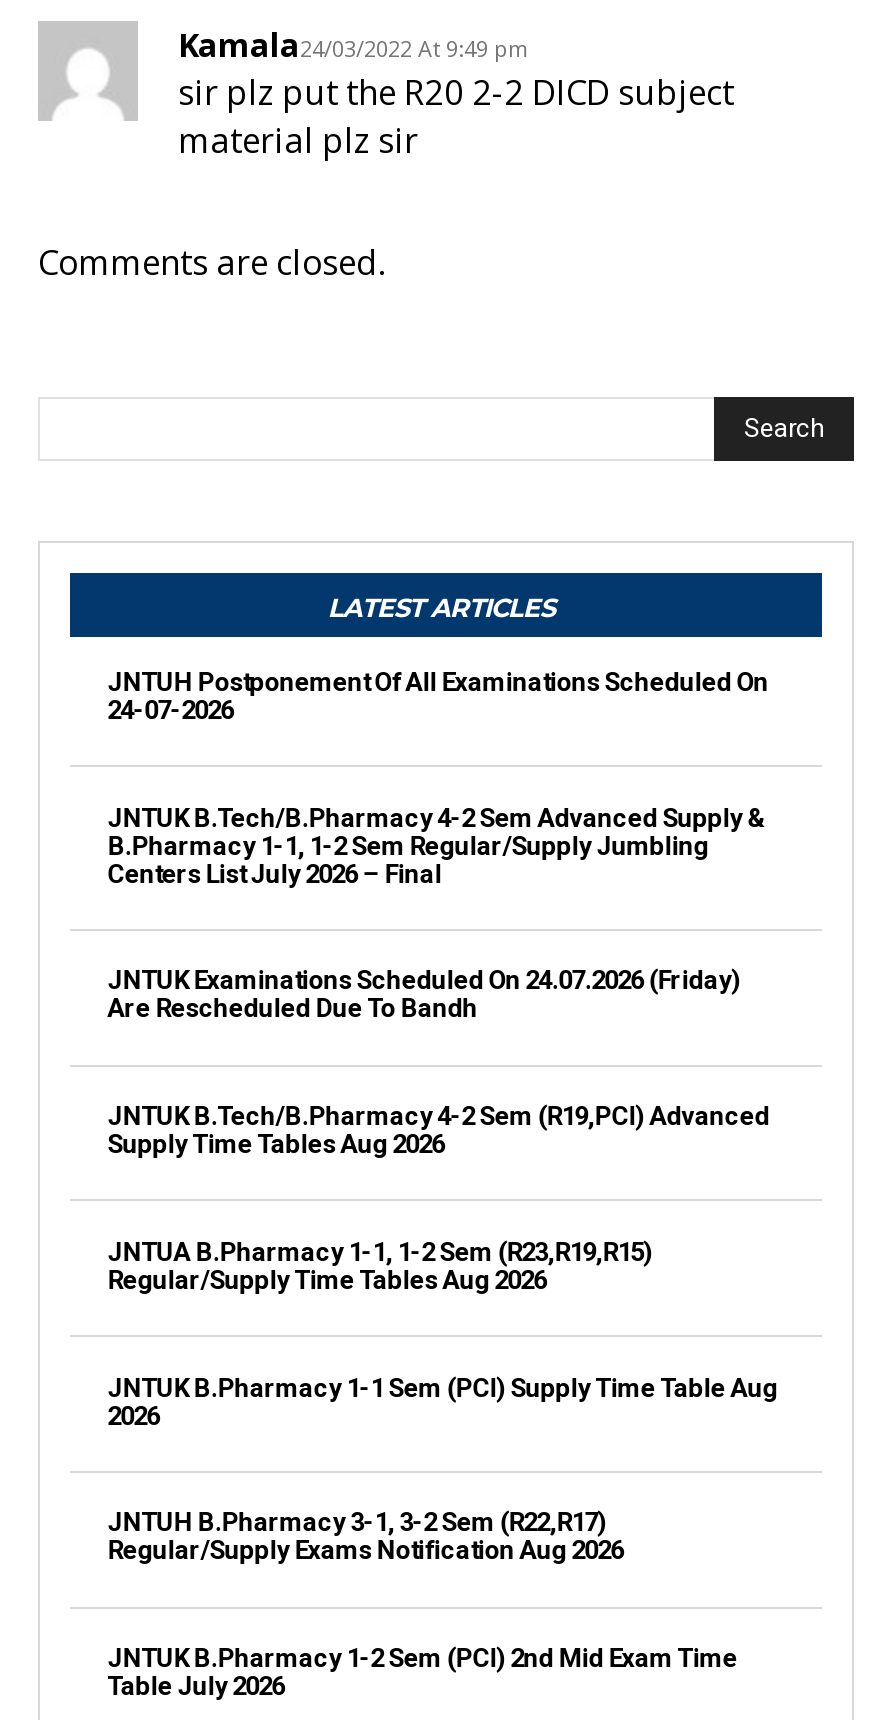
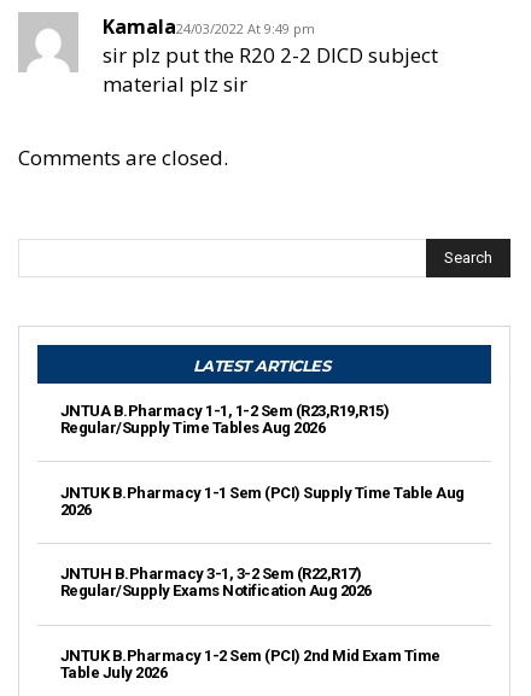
[108,667,769,725] JNTUH Postponement Of All Examinations Scheduled On | 24-07-2026 -> none
[108,802,767,888] JNTUK B.Tech/B.Pharmacy 4-2 Sem Advanced Supply & | B.Pharmacy 1-1, 1-2 Sem Regular/Supply Jumbling | Centers List July 2026 – Final -> none
[108,966,741,1024] JNTUK Examinations Scheduled On 24.07.2026 (Friday) | Are Rescheduled Due To Bandh -> none
[108,1101,770,1159] JNTUK B.Tech/B.Pharmacy 4-2 Sem (R19,PCI) Advanced | Supply Time Tables Aug 2026 -> none

